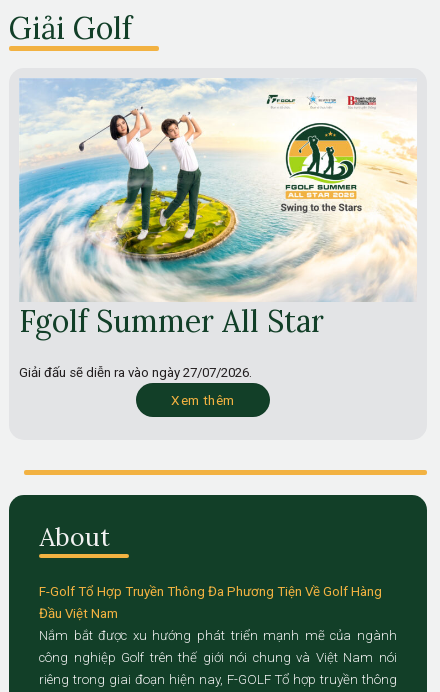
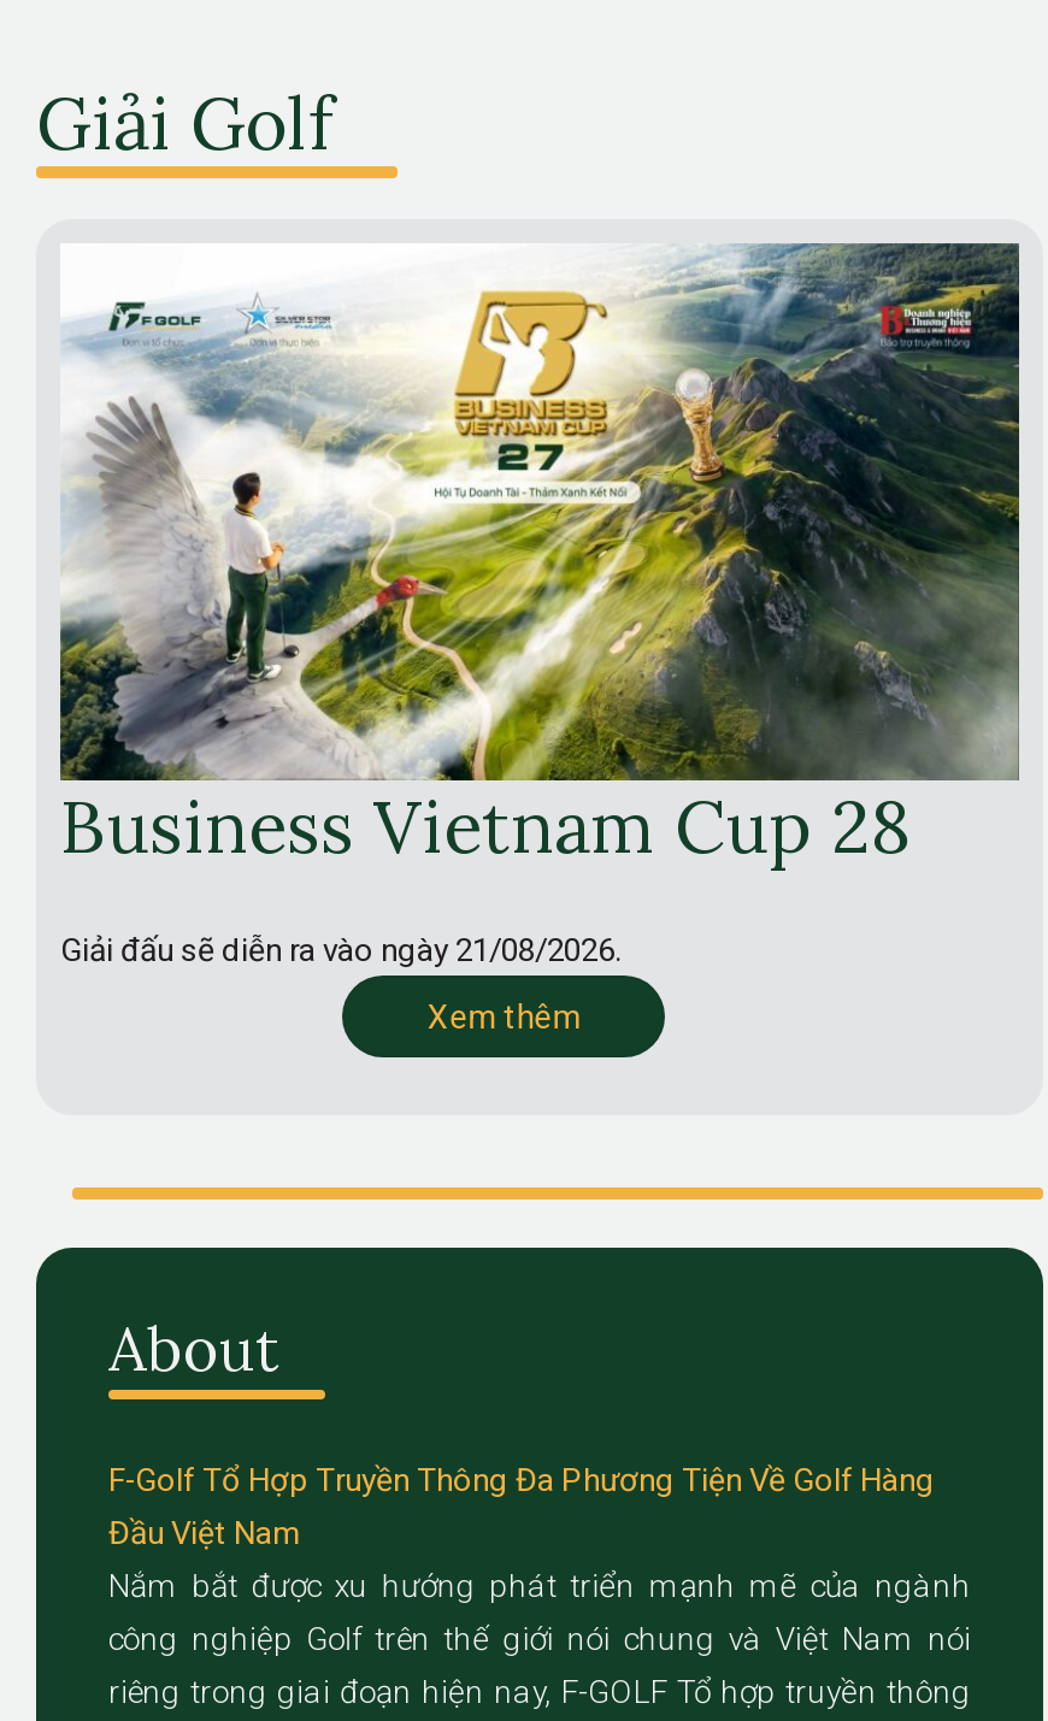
[19,78,417,339] [image] | Fgolf Summer All Star -> [58,241,1021,873] [image] | Business Vietnam Cup 28
[19,364,252,379] Giải đấu sẽ diễn ra vào ngày 27/07/2026. -> [60,933,622,969] Giải đấu sẽ diễn ra vào ngày 21/08/2026.

